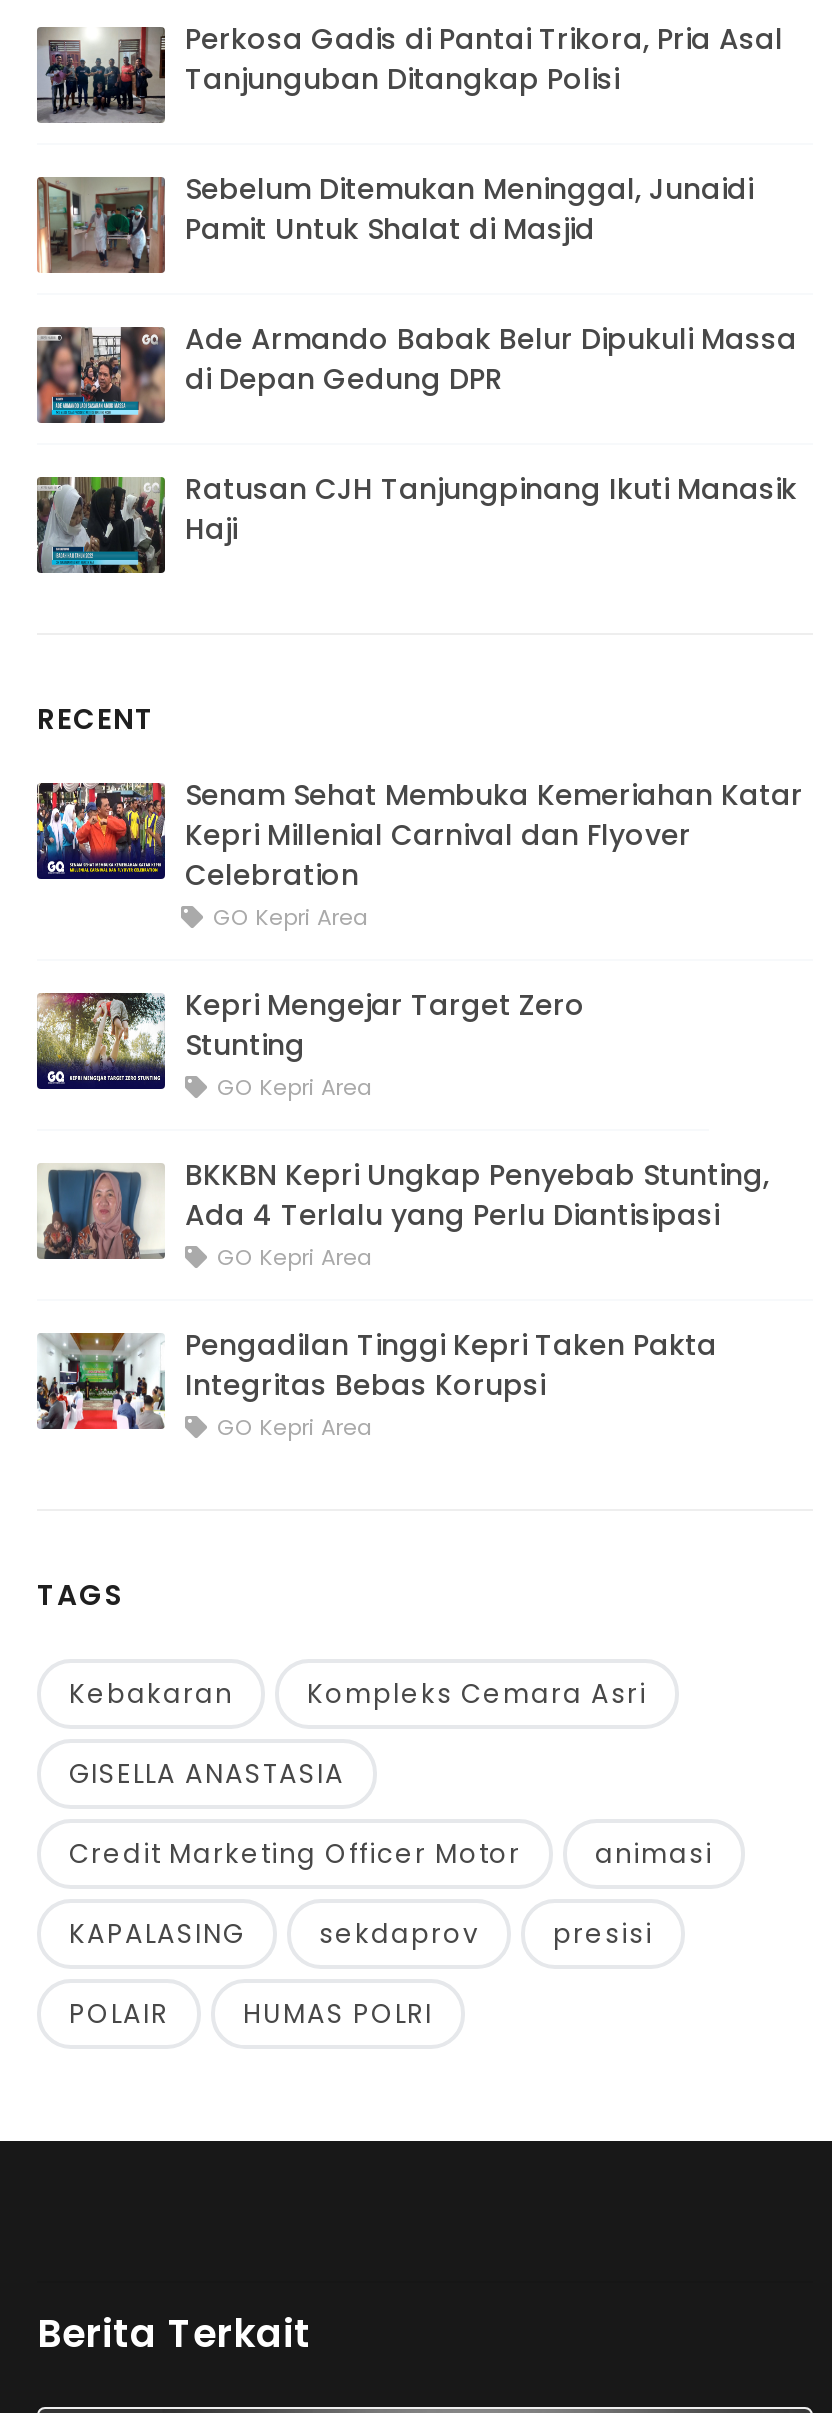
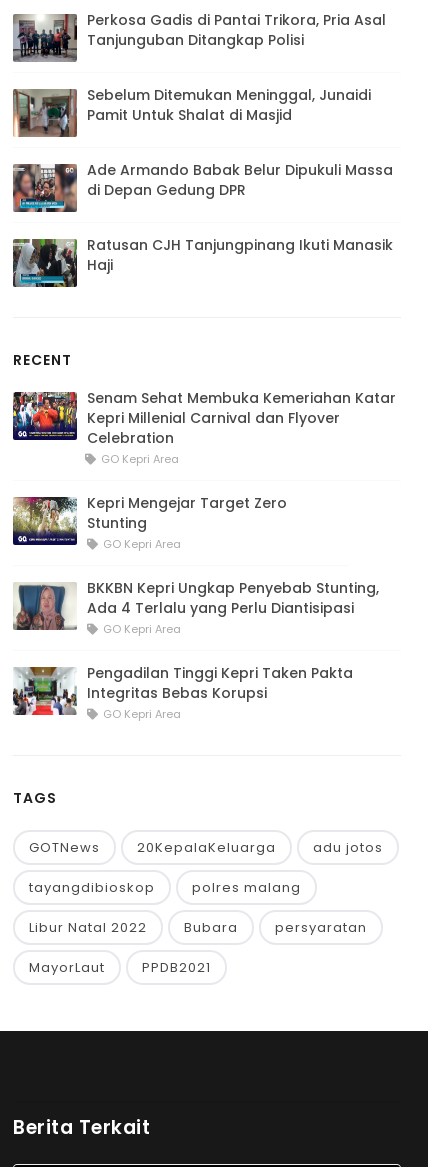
[69,1675,713,2033] Kebakaran | Kompleks Cemara Asri | GISELLA ANASTASIA | Credit Marketing Officer Motor | animasi | KAPALASING | sekdaprov | presisi | POLAIR | HUMAS POLRI -> [29,838,383,977] GOTNews | 20KepalaKeluarga | adu jotos | tayangdibioskop | polres malang | Libur Natal 2022 | Bubara | persyaratan | MayorLaut | PPDB2021

